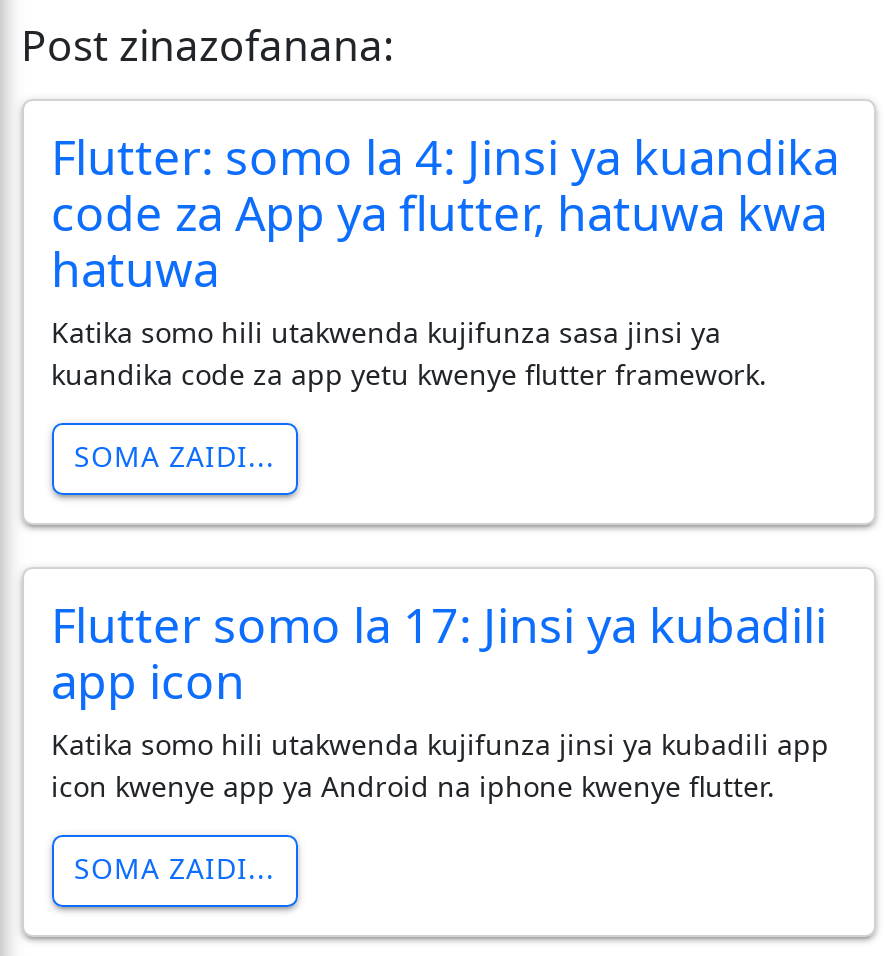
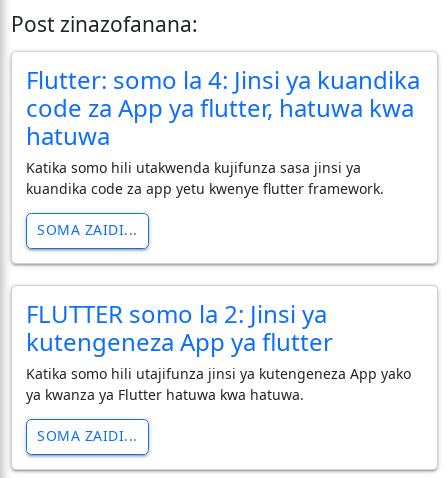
[51,591,829,805] Flutter somo la 17: Jinsi ya kubadili | app icon | Katika somo hili utakwenda kujifunza jinsi ya kubadili app | icon kwenye app ya Android na iphone kwenye flutter. -> [25,297,410,404] FLUTTER somo la 2: Jinsi ya | kutengeneza App ya flutter | Katika somo hili utajifunza jinsi ya kutengeneza App yako | ya kwanza ya Flutter hatuwa kwa hatuwa.

